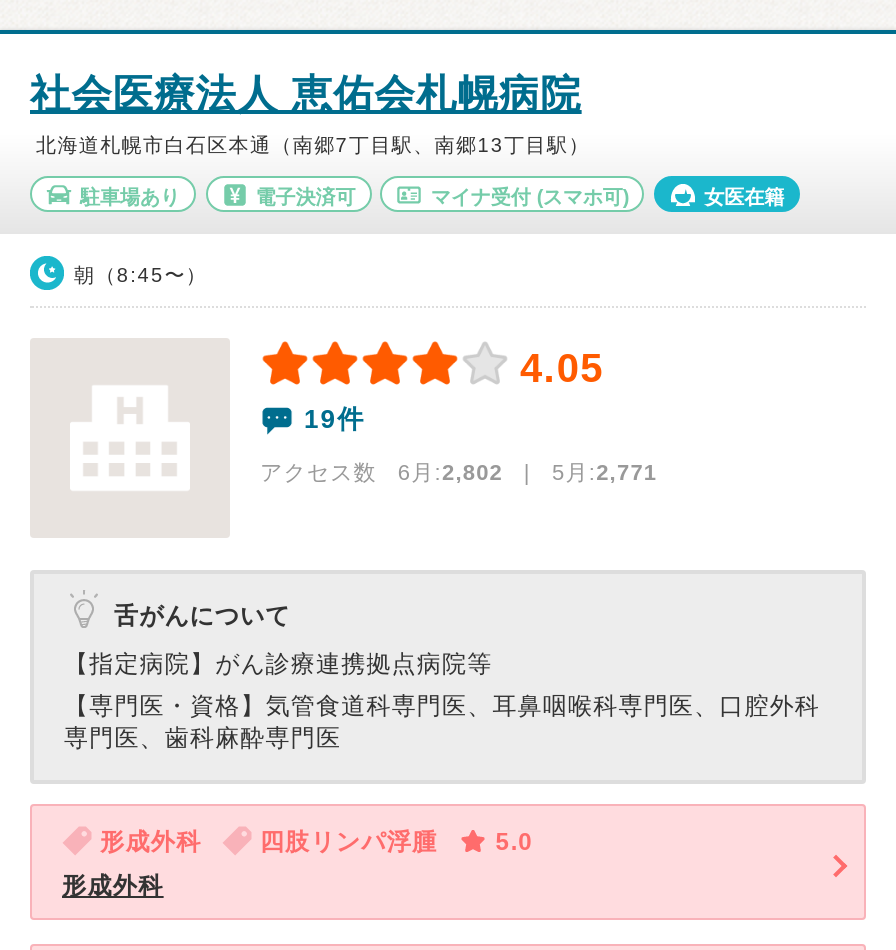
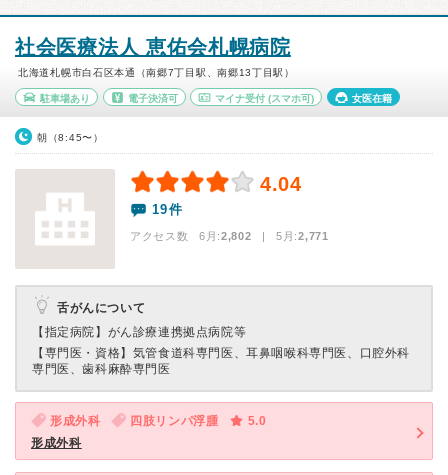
[520,346,604,390] 4.05 -> [260,173,302,195] 4.04

